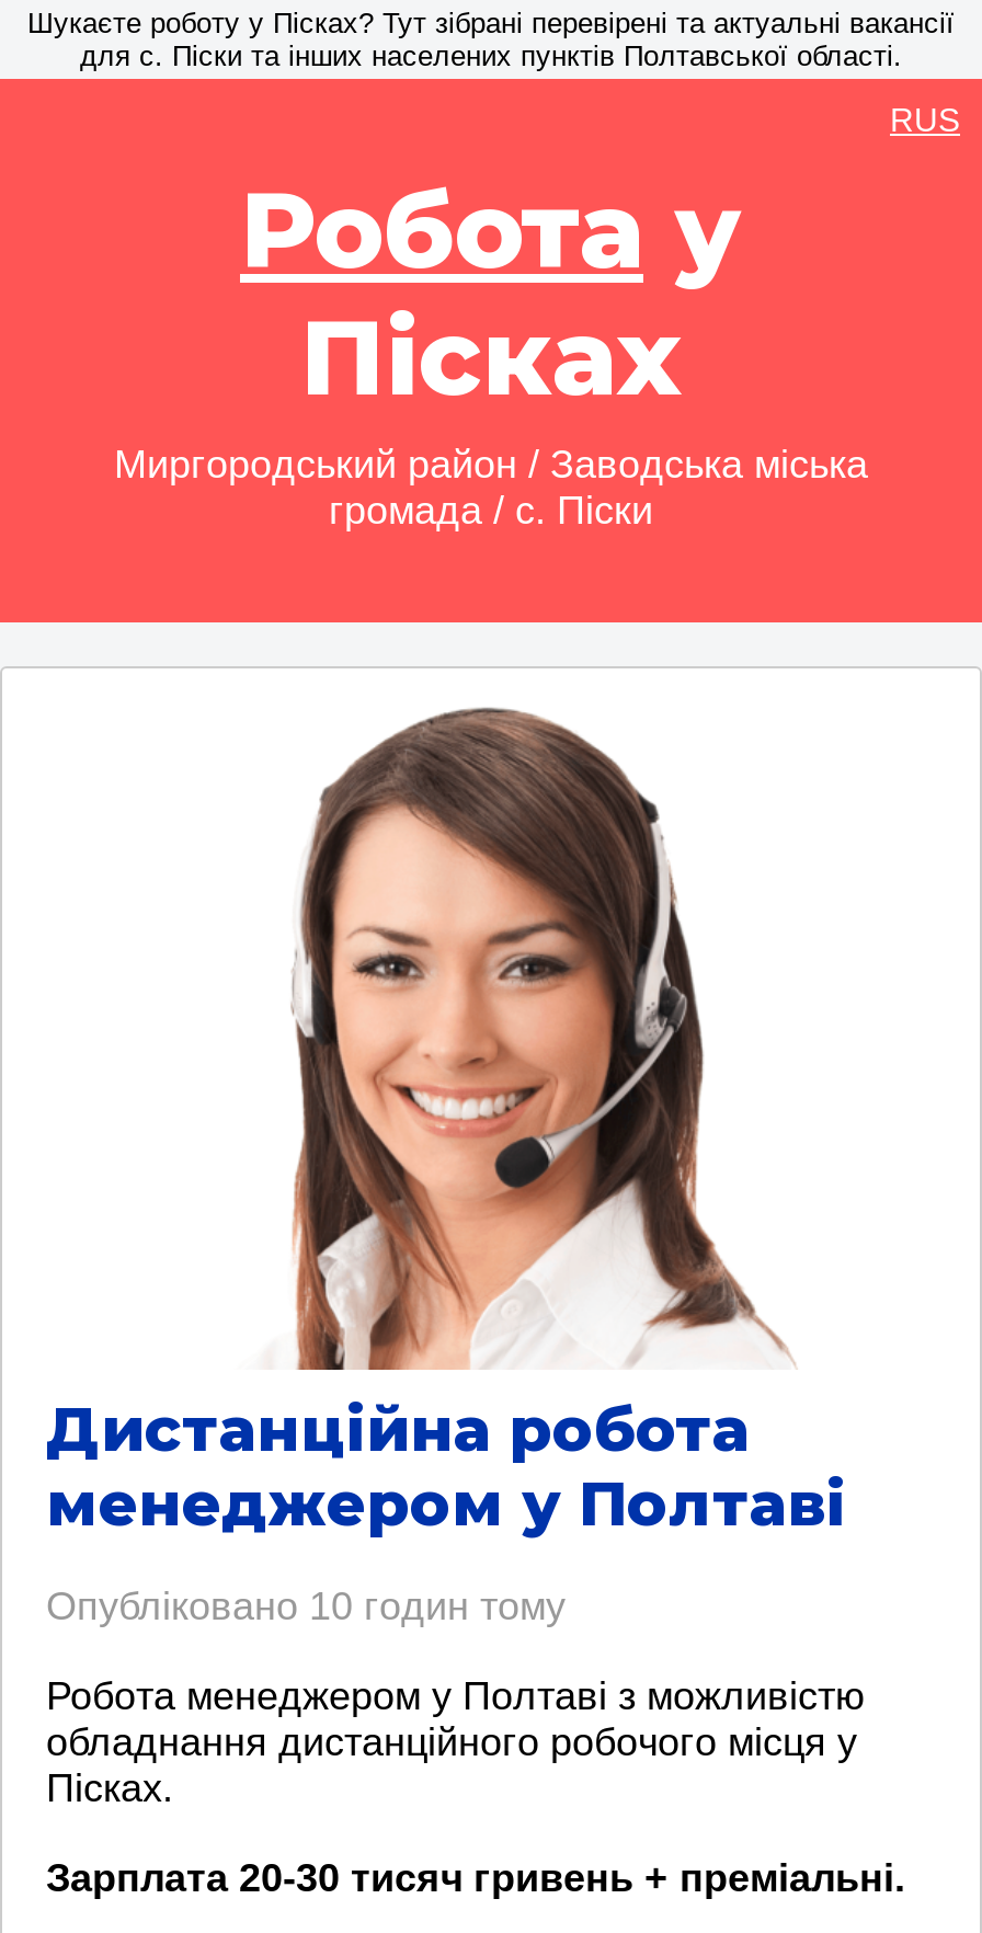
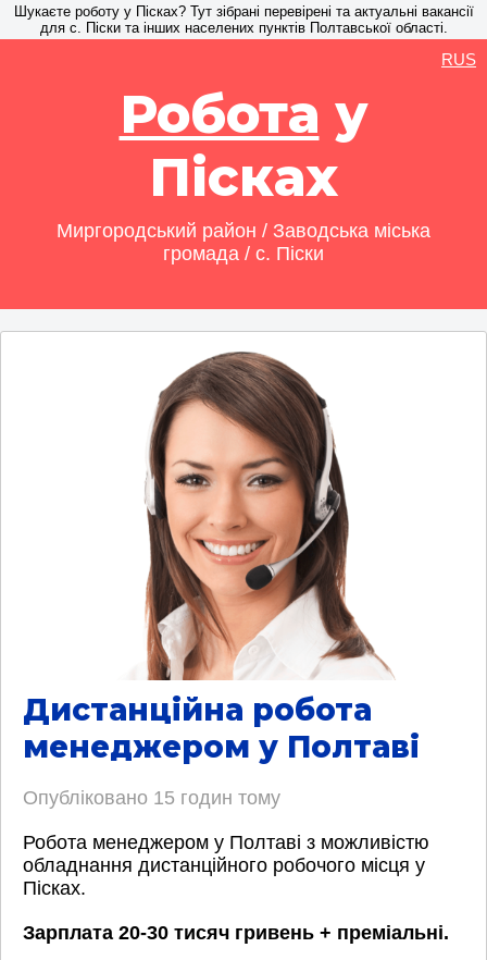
[46,1583,566,1627] Опубліковано 10 годин тому -> [23,786,280,808] Опубліковано 15 годин тому

